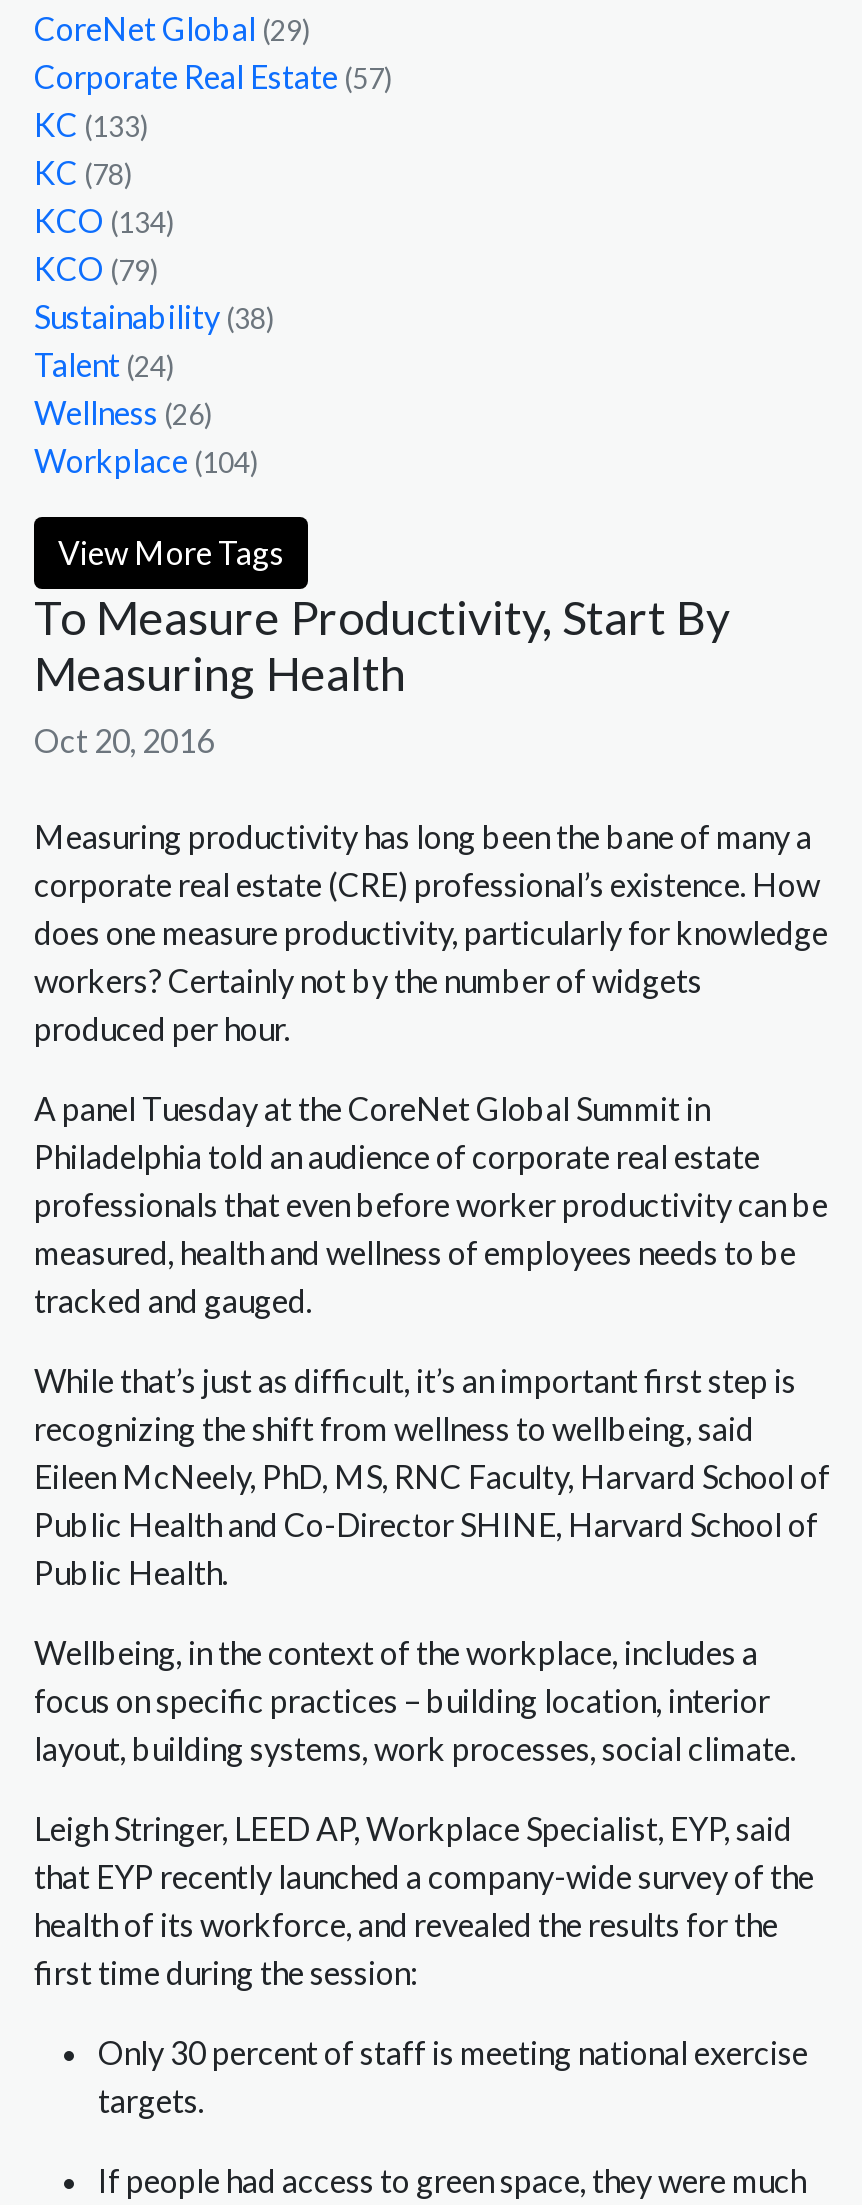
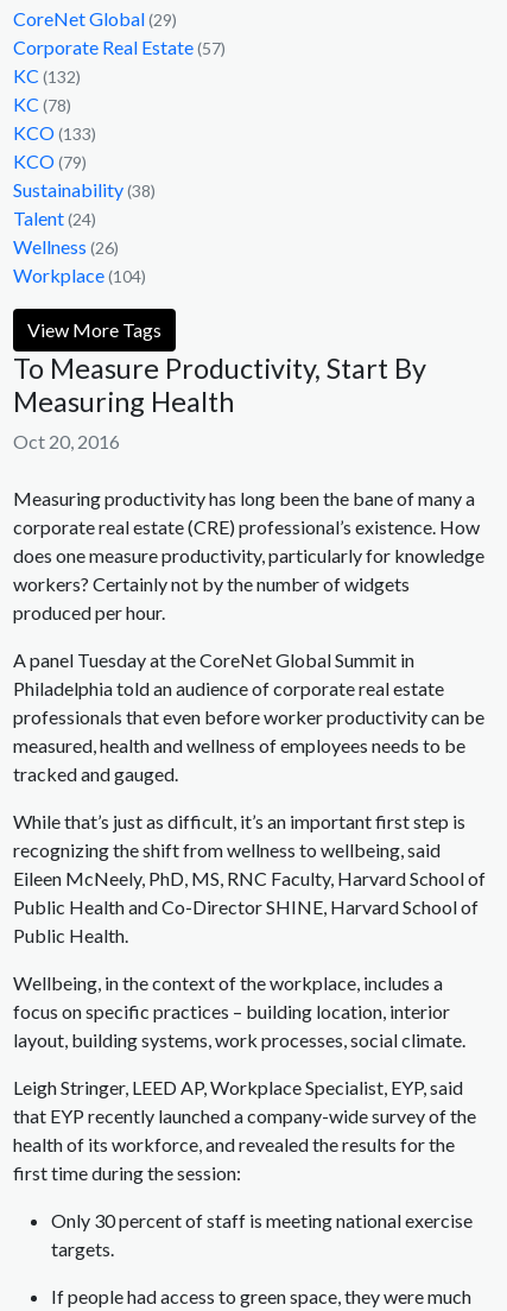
[34,105,148,143] KC (133) -> [13,64,81,87] KC (132)
[34,201,174,239] KCO (134) -> [13,121,96,144] KCO (133)

